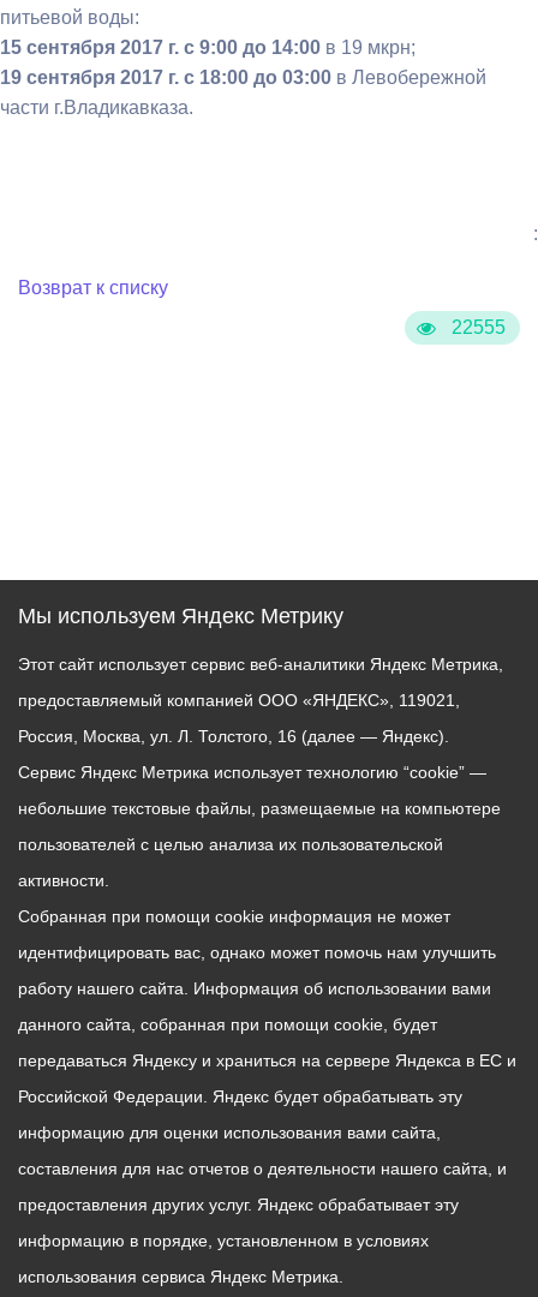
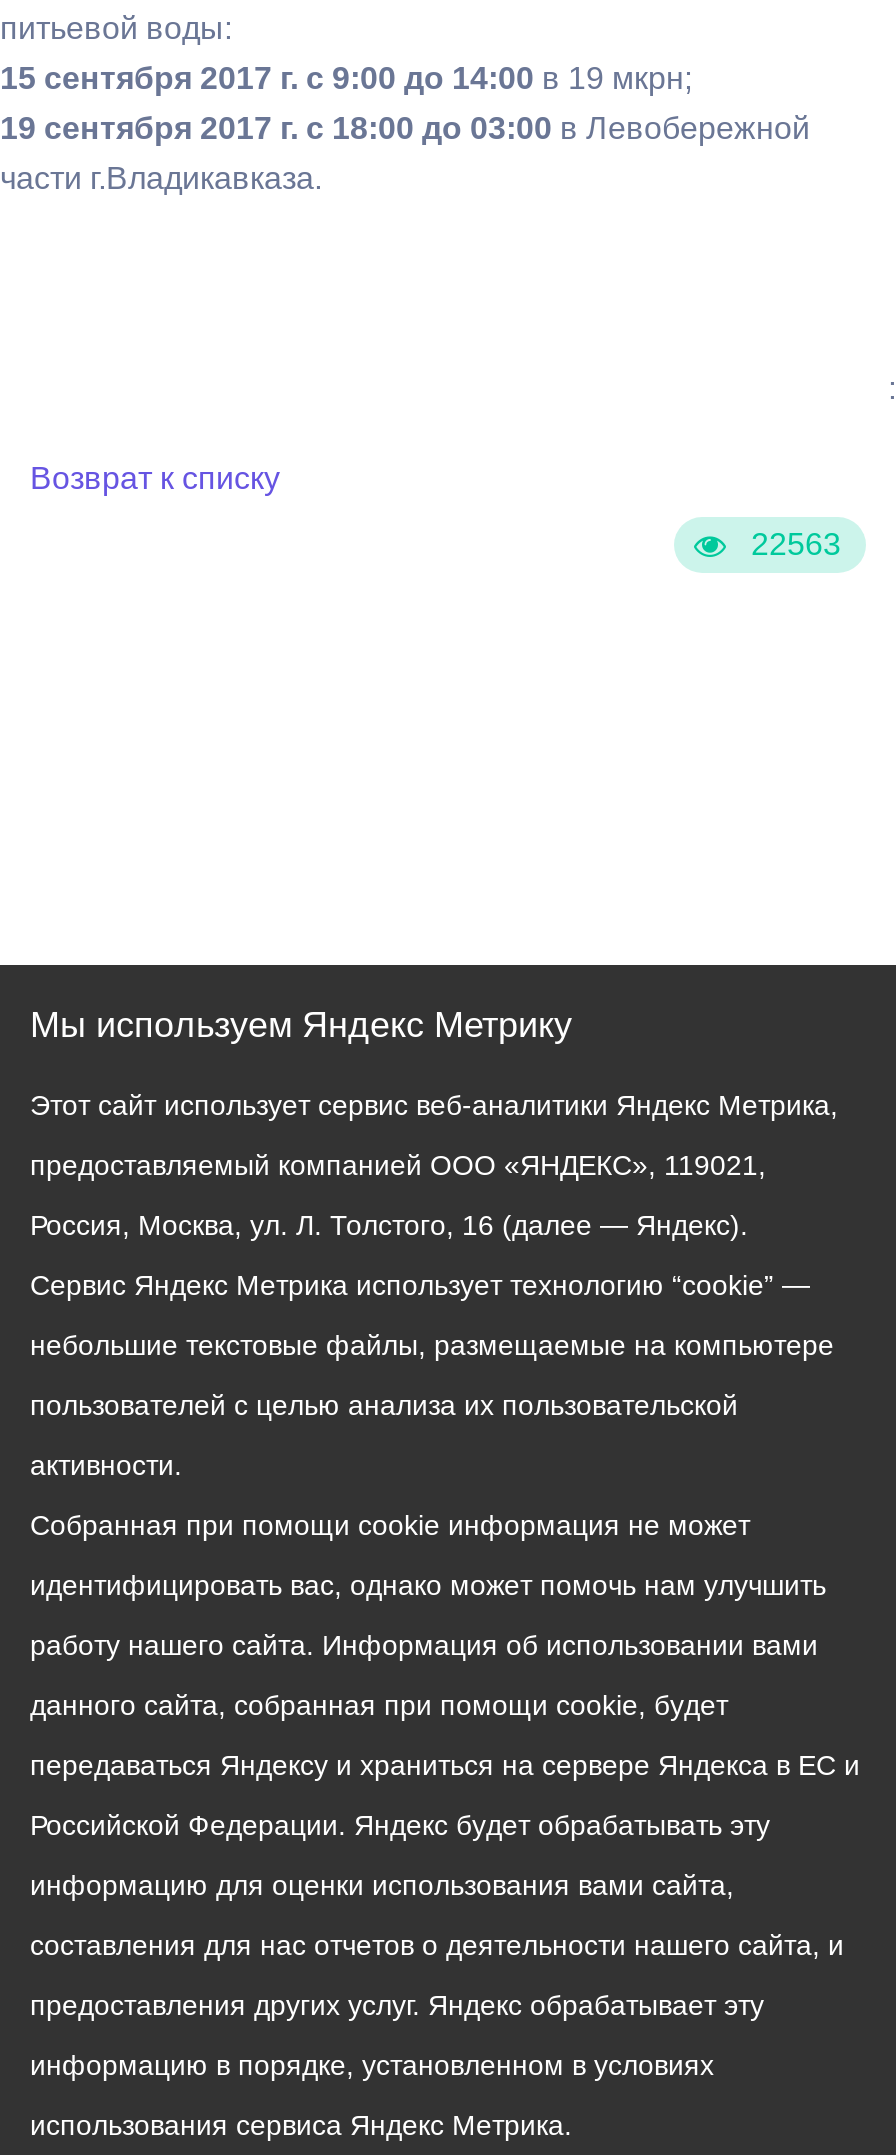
[451,317,505,337] 22555 -> [751,526,841,560] 22563

